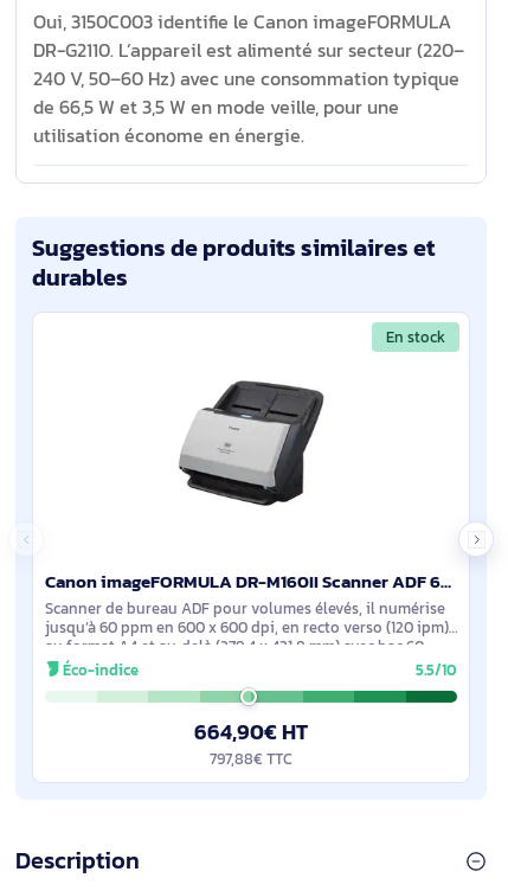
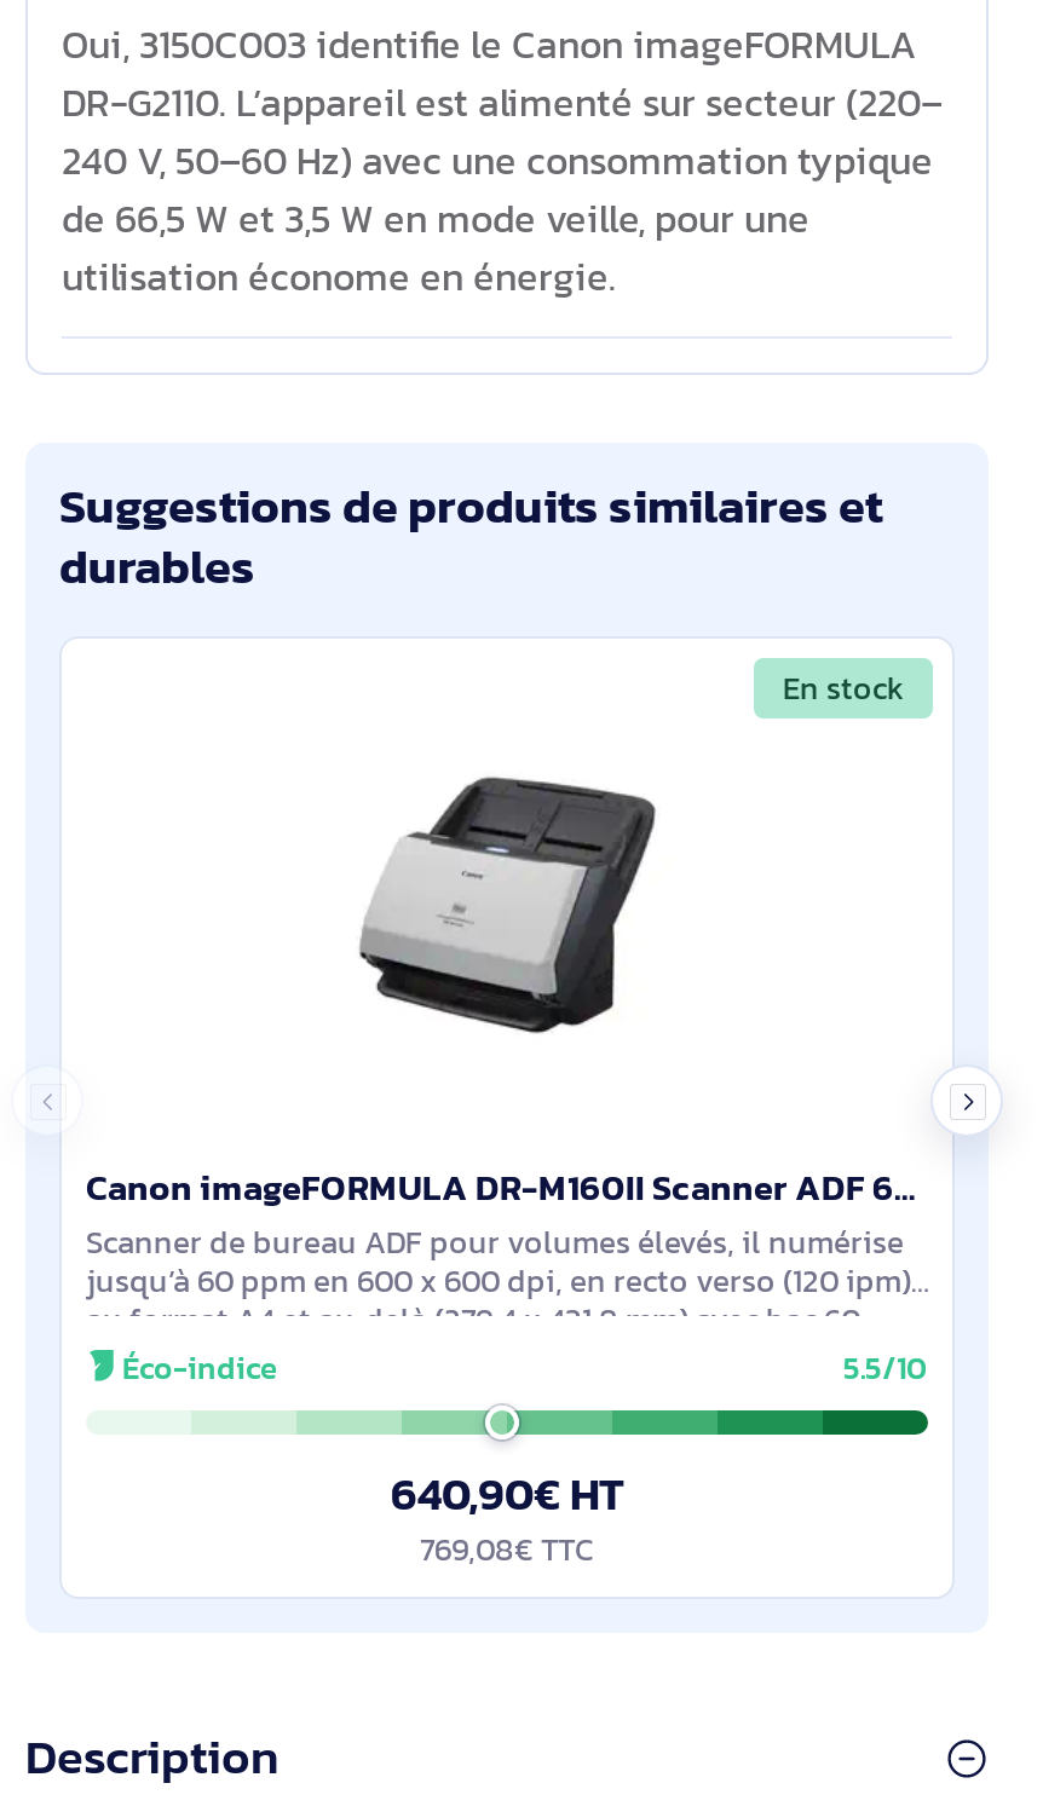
[194,716,308,748] 664,90€ HT -> [391,1462,623,1527] 640,90€ HT
[210,748,292,771] 797,88€ TTC -> [420,1527,594,1573] 769,08€ TTC

